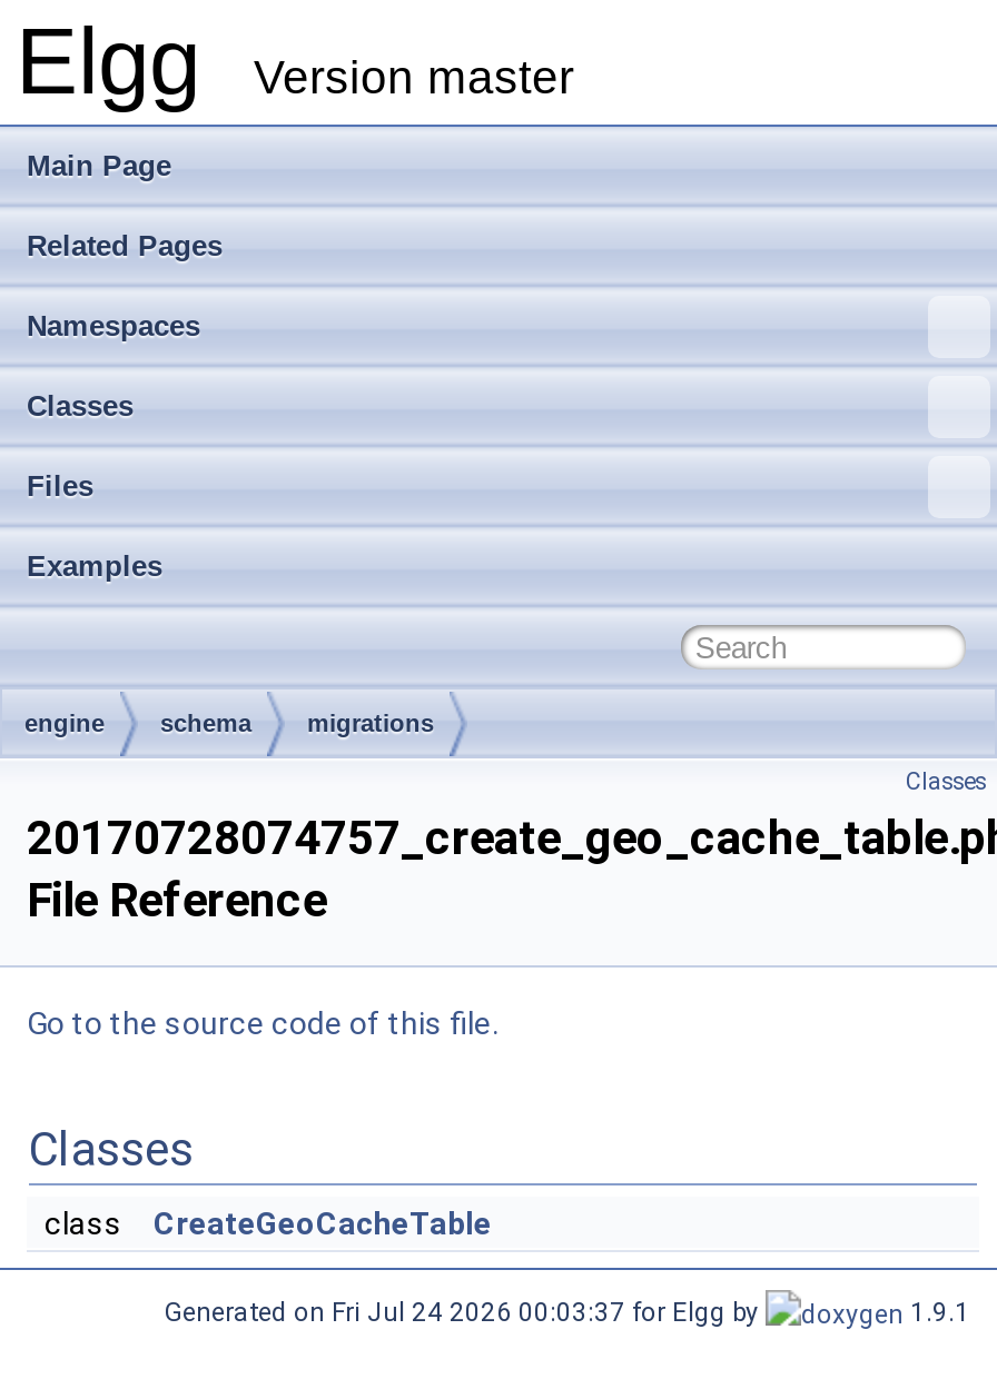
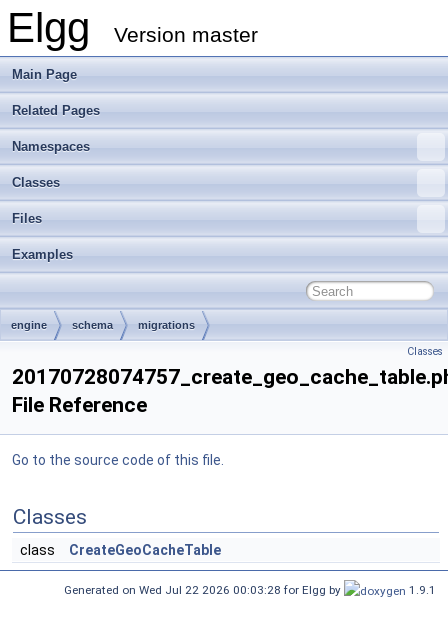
[165,1297,766,1328] Generated on Fri Jul 24 2026 00:03:37 for Elgg by -> [64,583,344,597] Generated on Wed Jul 22 2026 00:03:28 for Elgg by

